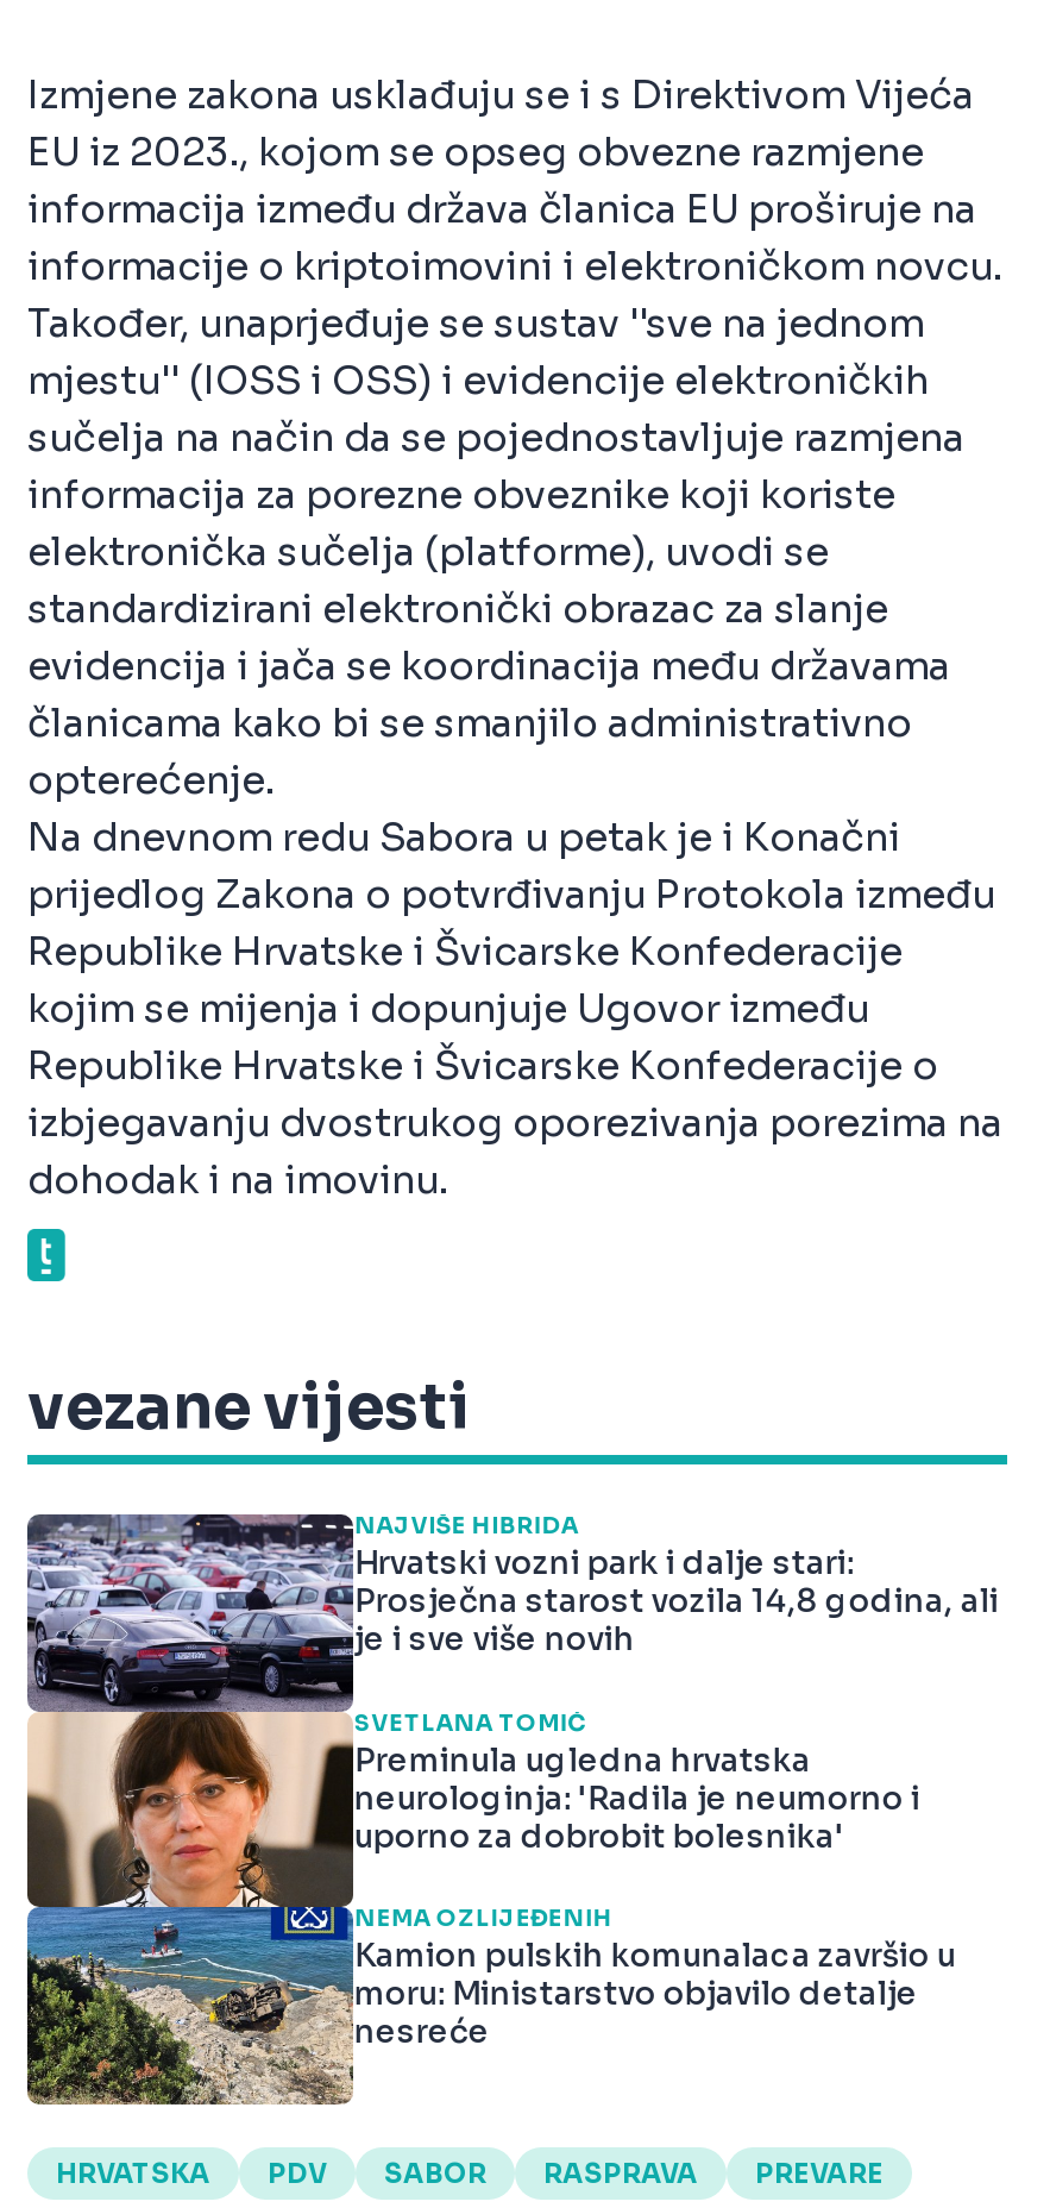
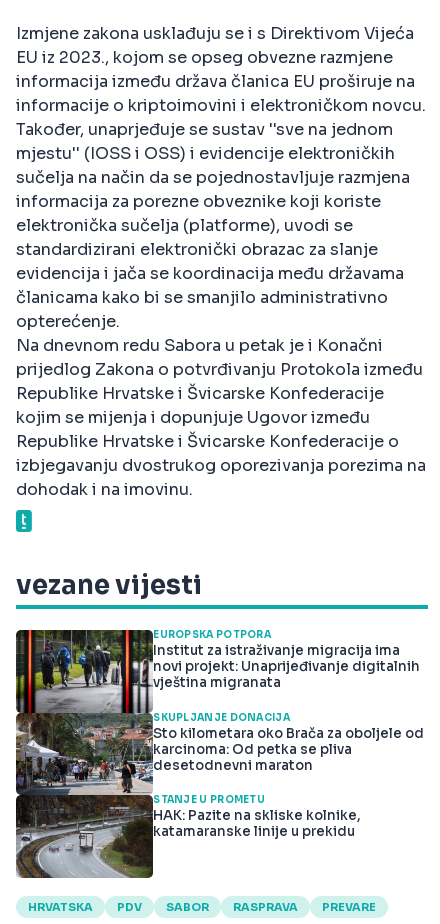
[25,1512,998,2107] [image] | NAJVIŠE HIBRIDA | Hrvatski vozni park i dalje stari: | Prosječna starost vozila 14,8 godina, ali | je i sve više novih -> [15,629,420,879] [image] | EUROPSKA POTPORA | Institut za istraživanje migracija ima | novi projekt: Unaprijeđivanje digitalnih | vještina migranata
[354,1709,920,1857] SVETLANA TOMIĆ | Preminula ugledna hrvatska | neurologinja: 'Radila je neumorno i | uporno za dobrobit bolesnika' -> [153,712,424,774] SKUPLJANJE DONACIJA | Sto kilometara oko Brača za oboljele od | karcinoma: Od petka se pliva | desetodnevni maraton
[354,1905,956,2053] NEMA OZLIJEĐENIH | Kamion pulskih komunalaca završio u | moru: Ministarstvo objavilo detalje | nesreće -> [153,794,361,840] STANJE U PROMETU | HAK: Pazite na skliske kolnike, | katamaranske linije u prekidu

